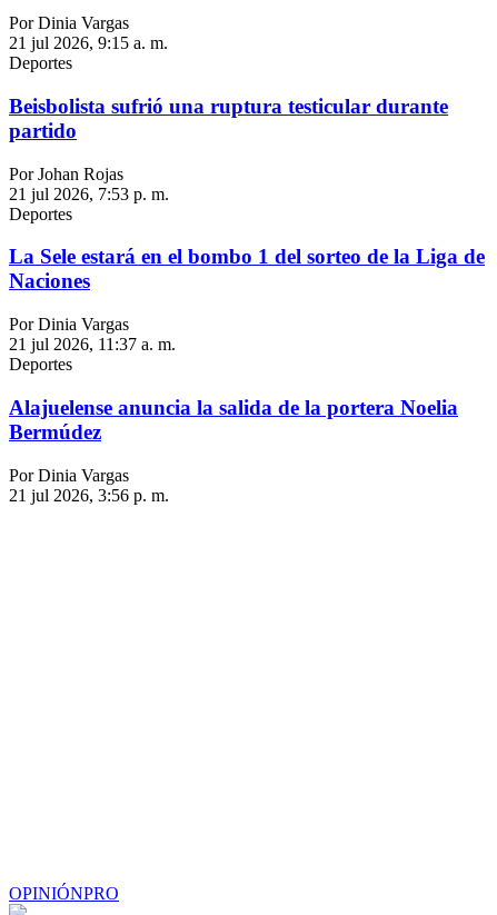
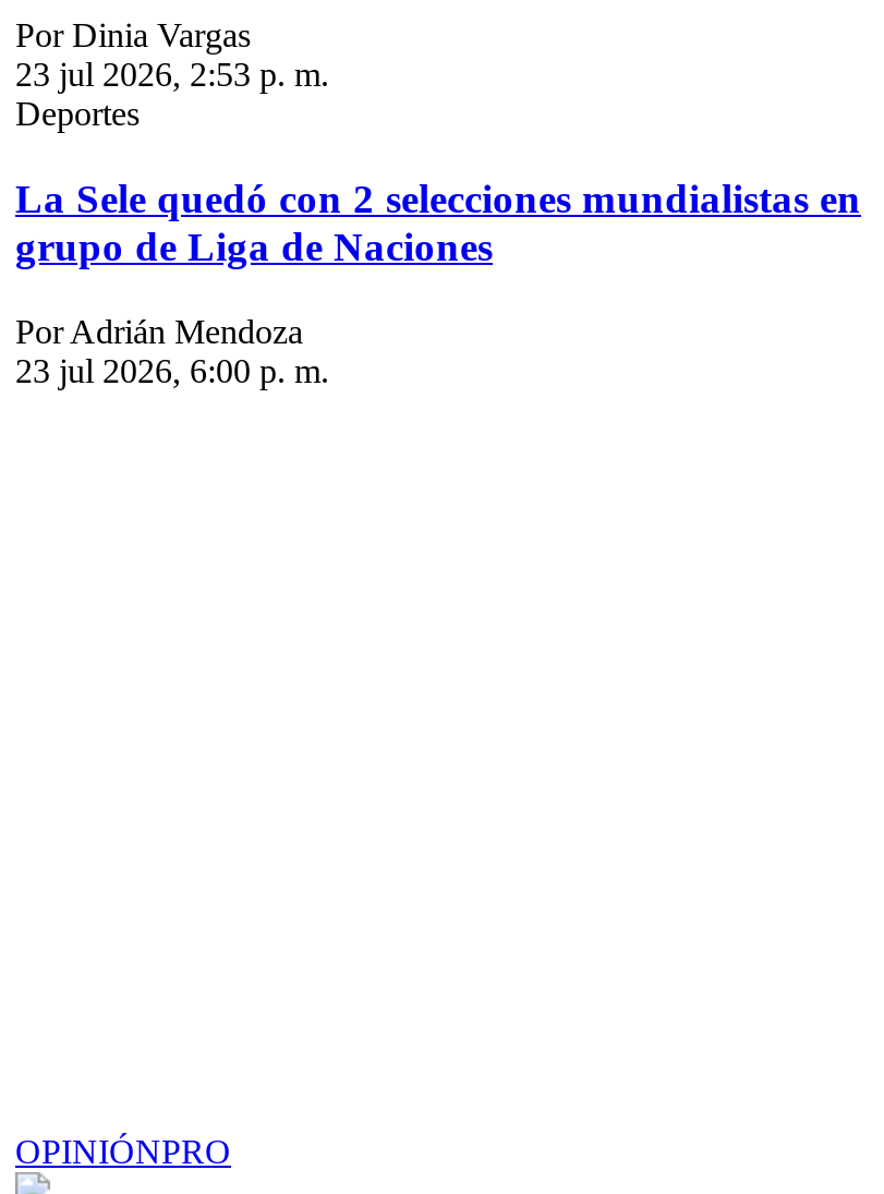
[9,34,168,53] 21 jul 2026, 9:15 a. m. -> [15,56,329,93] 23 jul 2026, 2:53 p. m.
[9,95,485,504] Beisbolista sufrió una ruptura testicular durante | partido | Por Johan Rojas | 21 jul 2026, 7:53 p. m. | Deportes | La Sele estará en el bombo 1 del sorteo de la Liga de | Naciones | Por Dinia Vargas | 21 jul 2026, 11:37 a. m. | Deportes | Alajuelense anuncia la salida de la portera Noelia | Bermúdez | Por Dinia Vargas | 21 jul 2026, 3:56 p. m. -> [15,176,861,389] La Sele quedó con 2 selecciones mundialistas en | grupo de Liga de Naciones | Por Adrián Mendoza | 23 jul 2026, 6:00 p. m.

